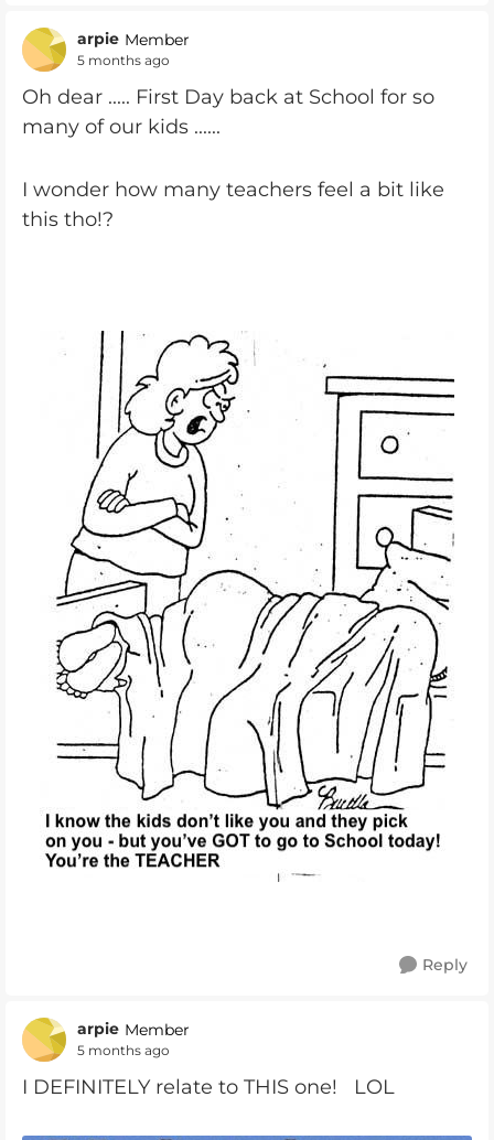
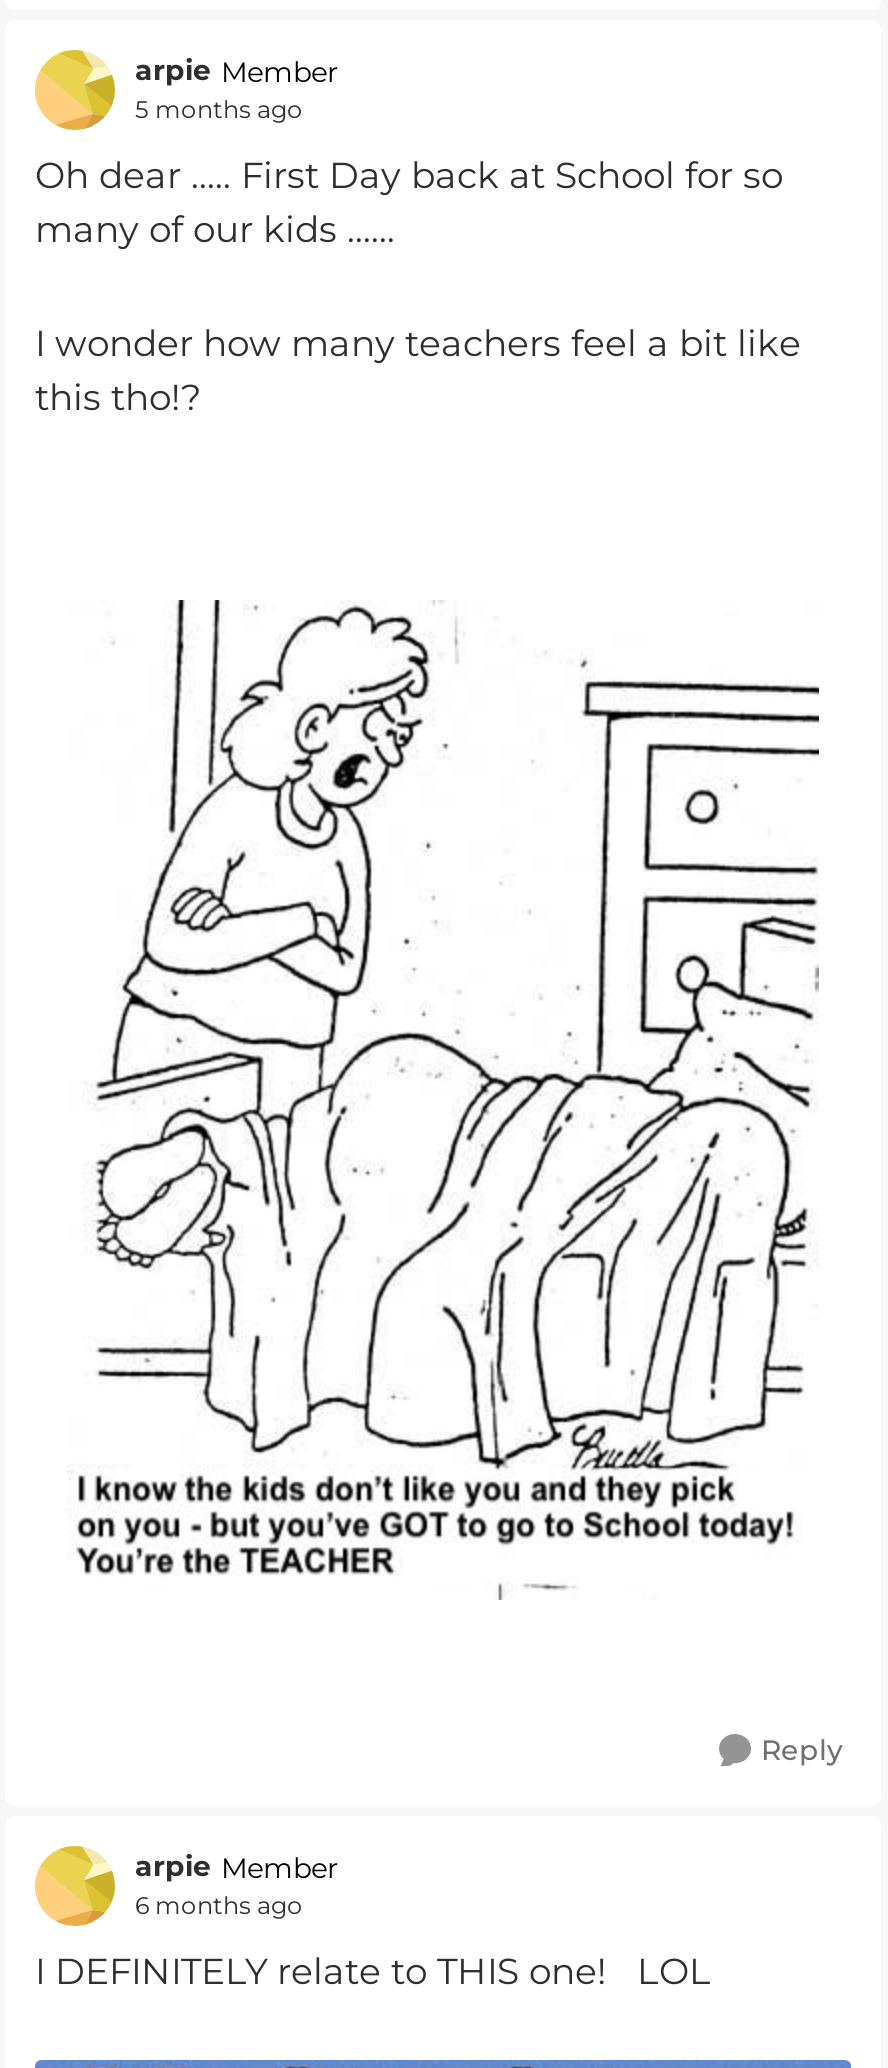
[77,1042,170,1059] 5 months ago -> [135,1890,303,1920] 6 months ago

